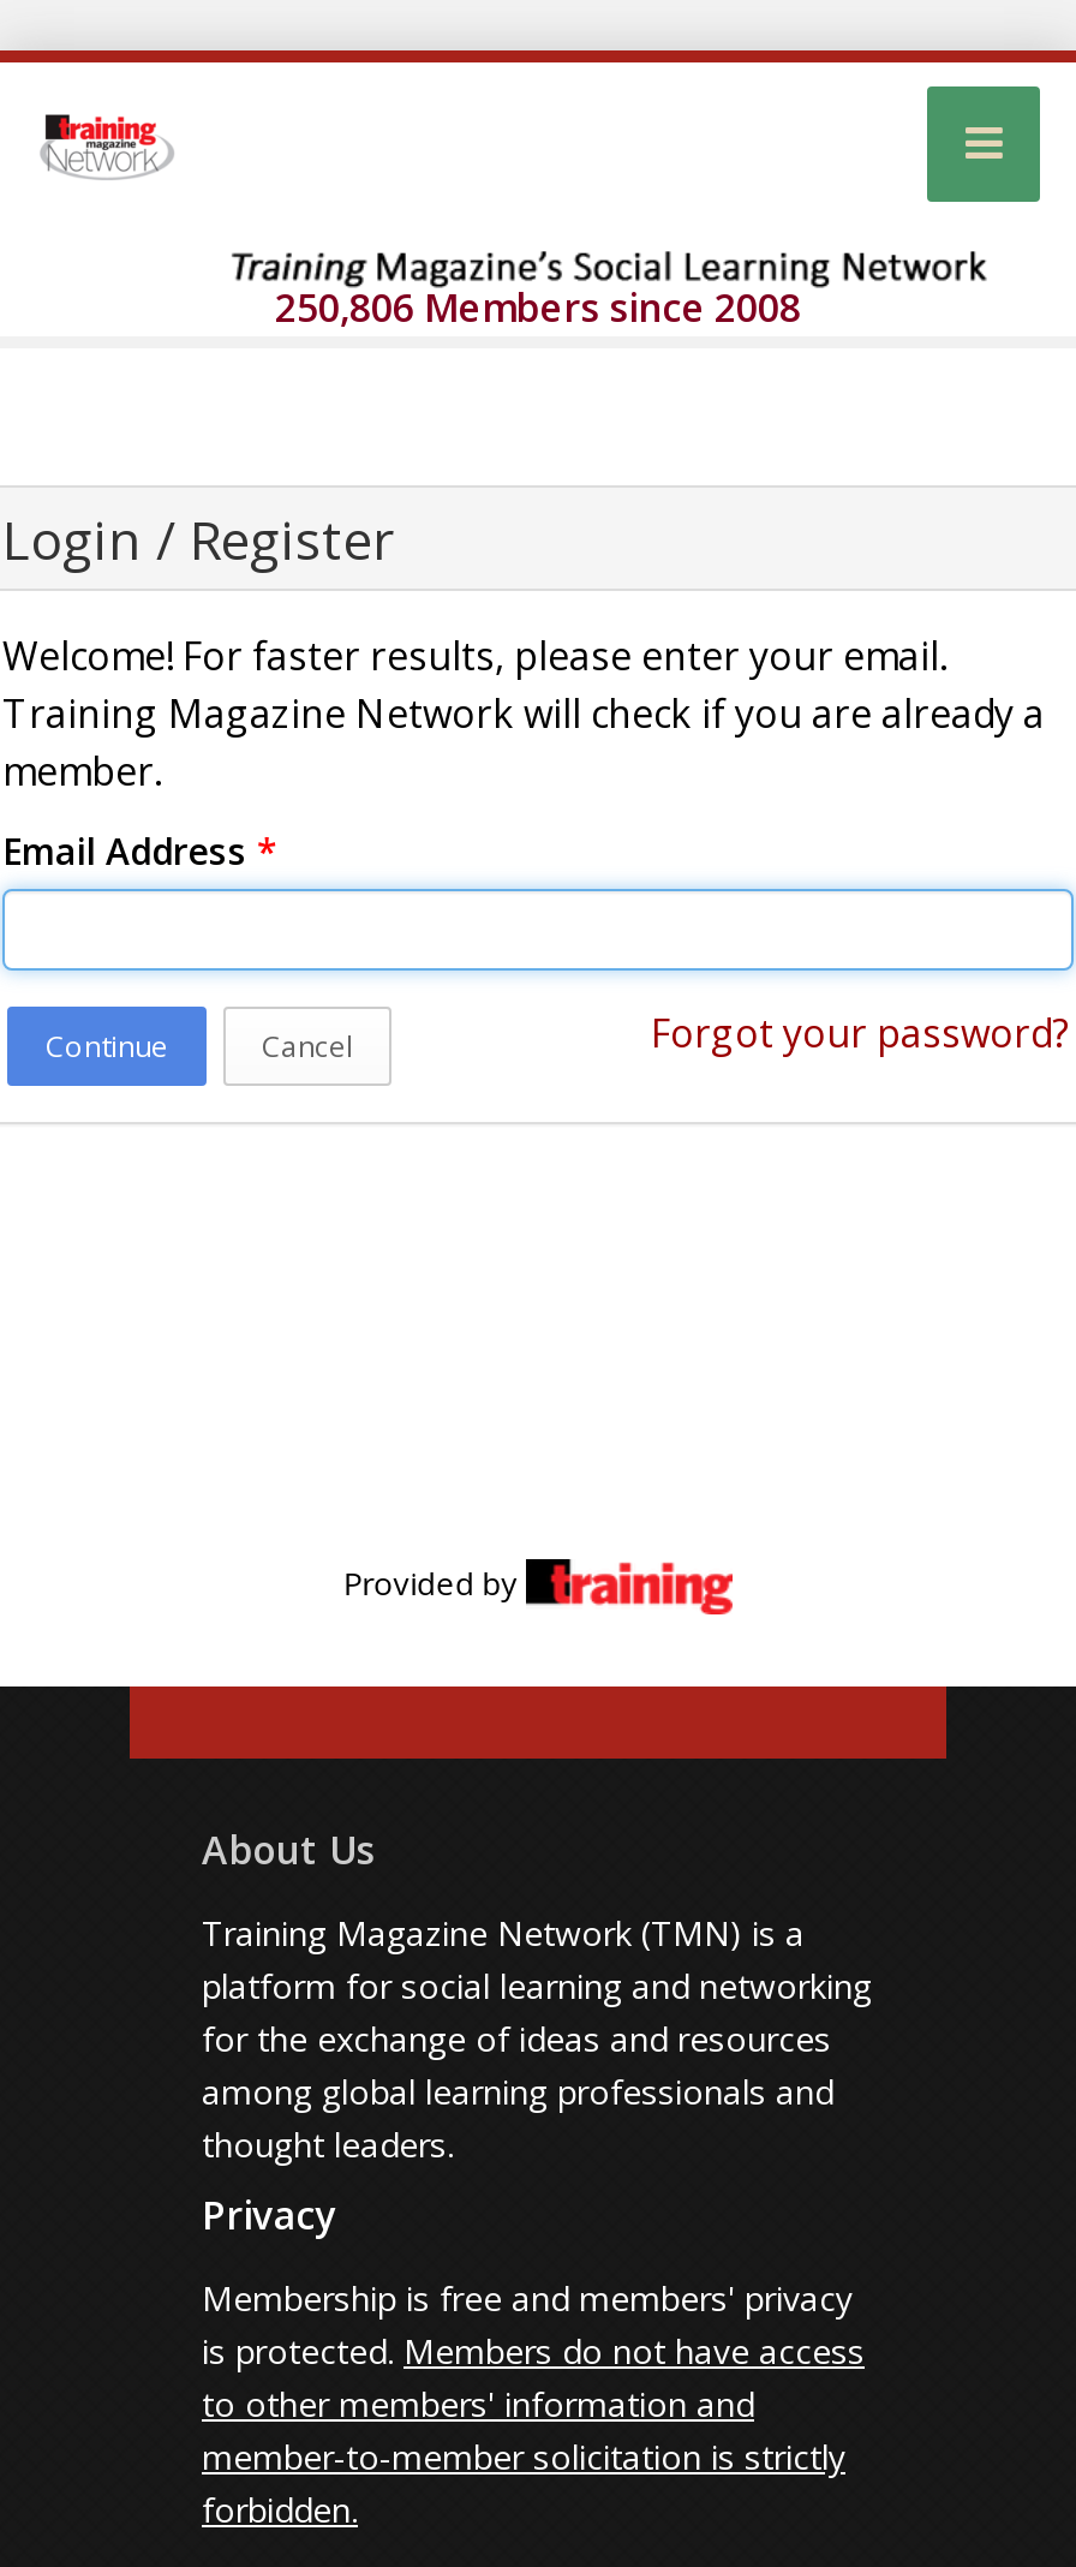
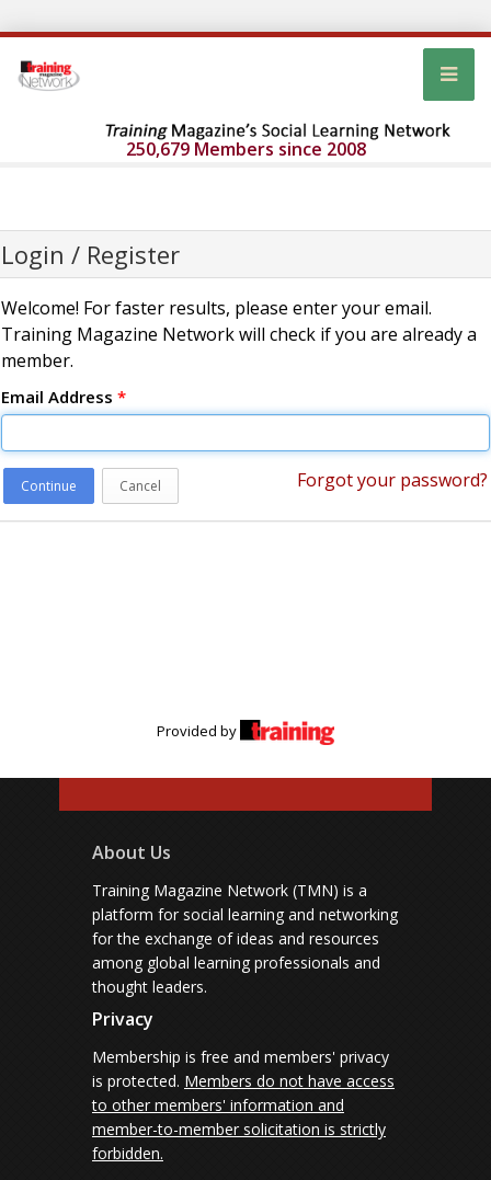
[275,282,801,334] 250,806 Members since 2008 -> [125,137,366,161] 250,679 Members since 2008

